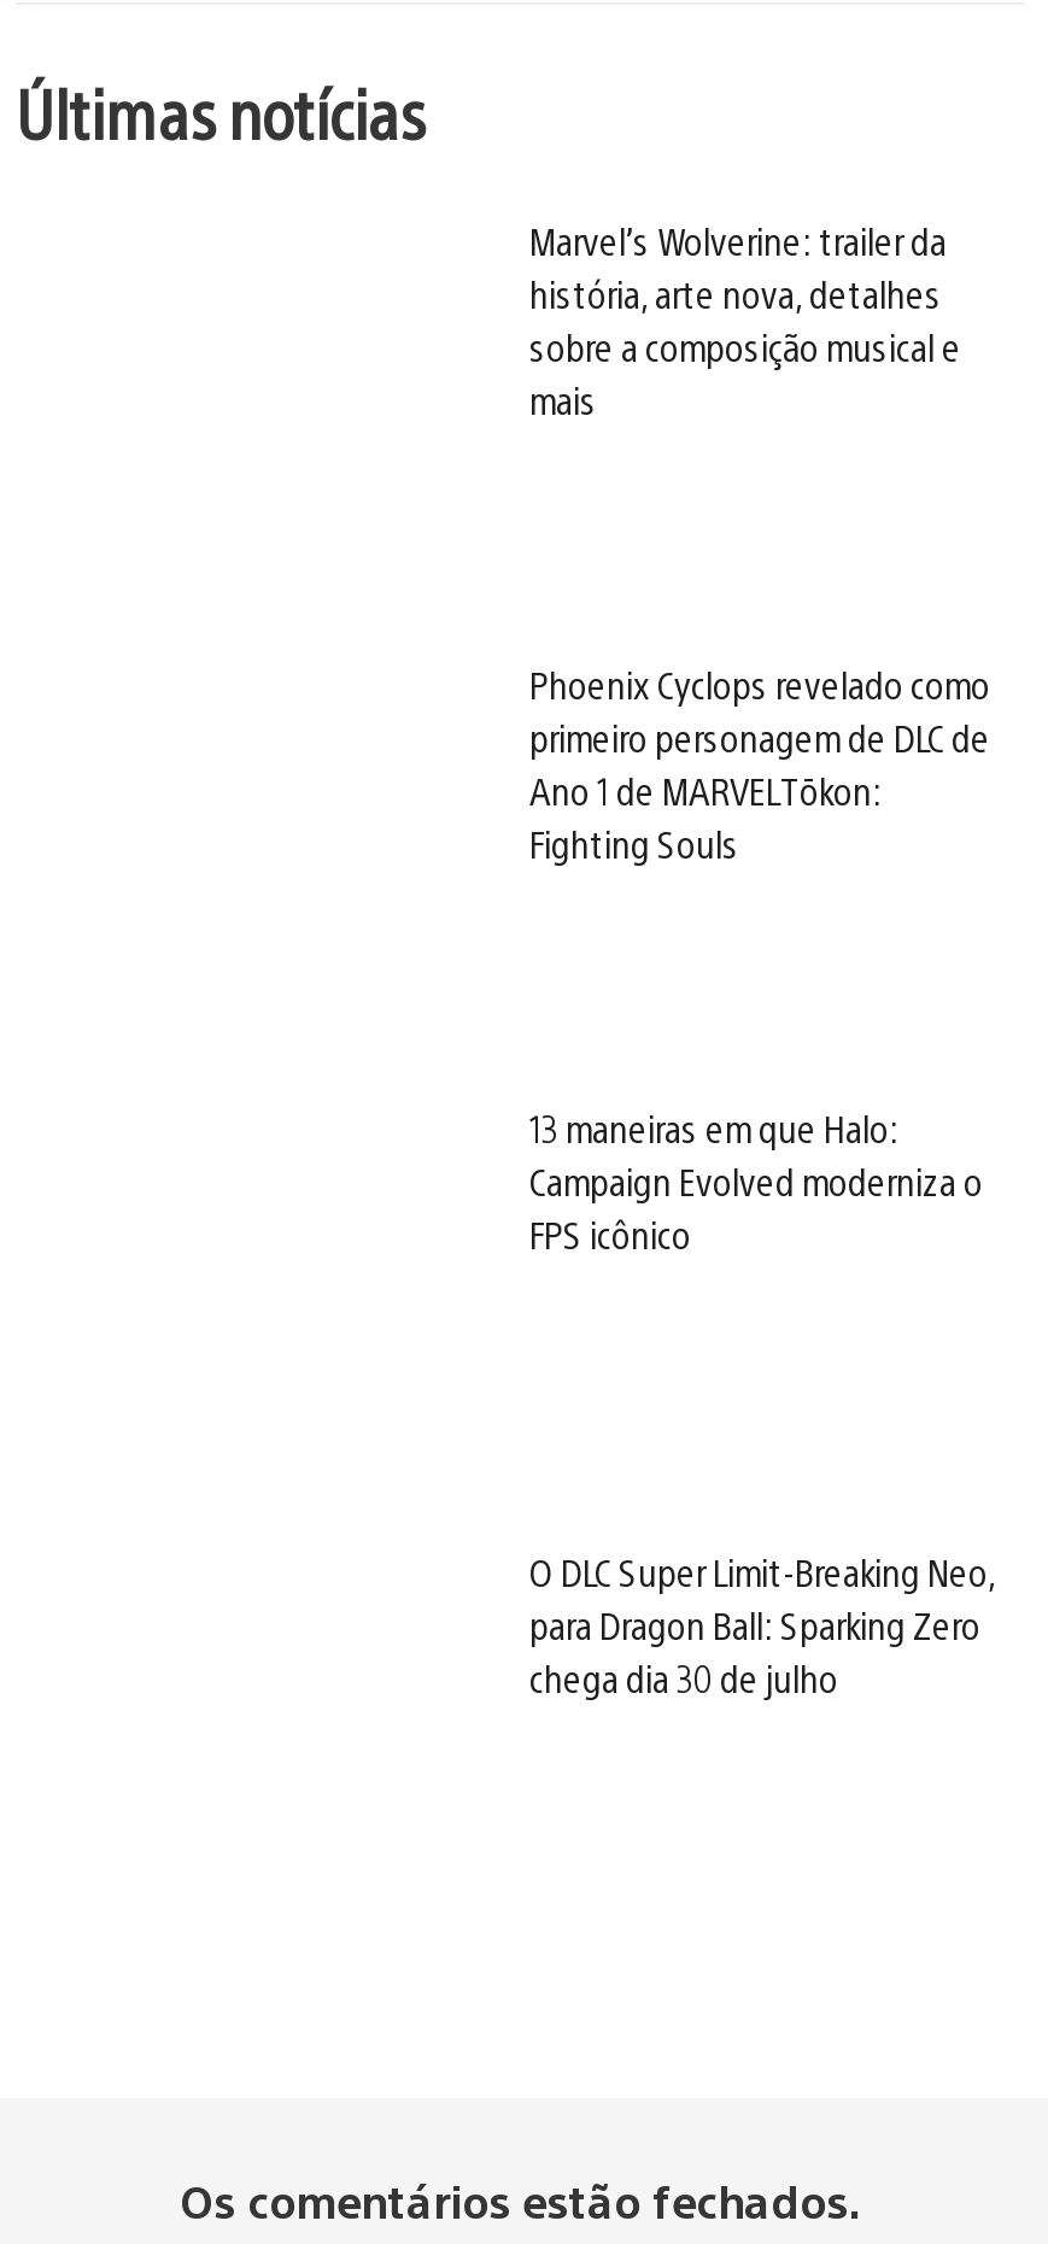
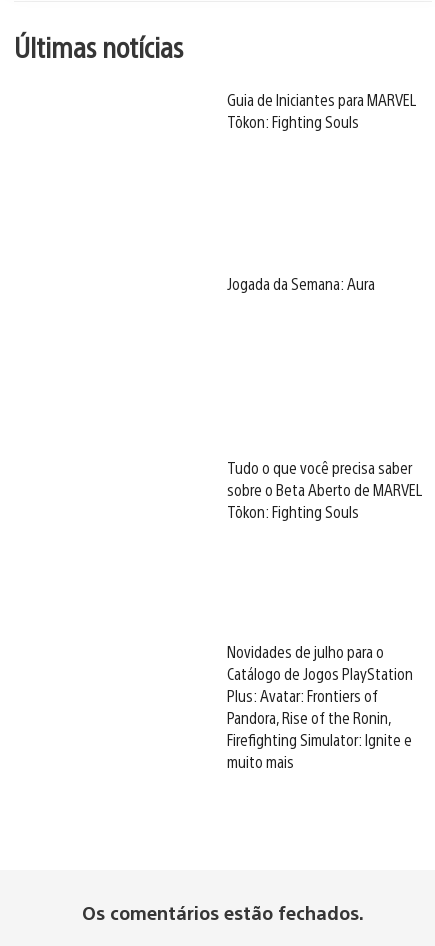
[529,214,961,424] Marvel’s Wolverine: trailer da | história, arte nova, detalhes | sobre a composição musical e | mais -> [227,89,416,132] Guia de Iniciantes para MARVEL | Tōkon: Fighting Souls
[529,658,990,868] Phoenix Cyclops revelado como | primeiro personagem de DLC de | Ano 1 de MARVEL Tōkon: | Fighting Souls -> [227,273,375,294] Jogada da Semana: Aura
[529,1102,983,1258] 13 maneiras em que Halo: | Campaign Evolved moderniza o | FPS icônico -> [227,457,422,522] Tudo o que você precisa saber | sobre o Beta Aberto de MARVEL | Tōkon: Fighting Souls
[529,1545,995,1702] O DLC Super Limit-Breaking Neo, | para Dragon Ball: Sparking Zero | chega dia 30 de julho -> [227,641,413,772] Novidades de julho para o | Catálogo de Jogos PlayStation | Plus: Avatar: Frontiers of | Pandora, Rise of the Ronin, | Firefighting Simulator: Ignite e | muito mais

